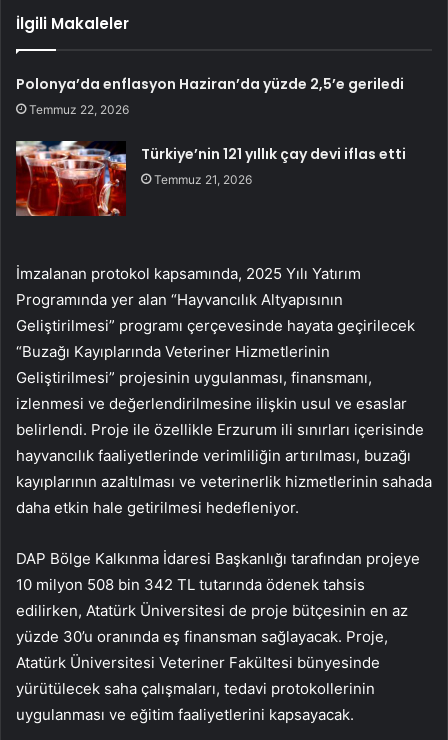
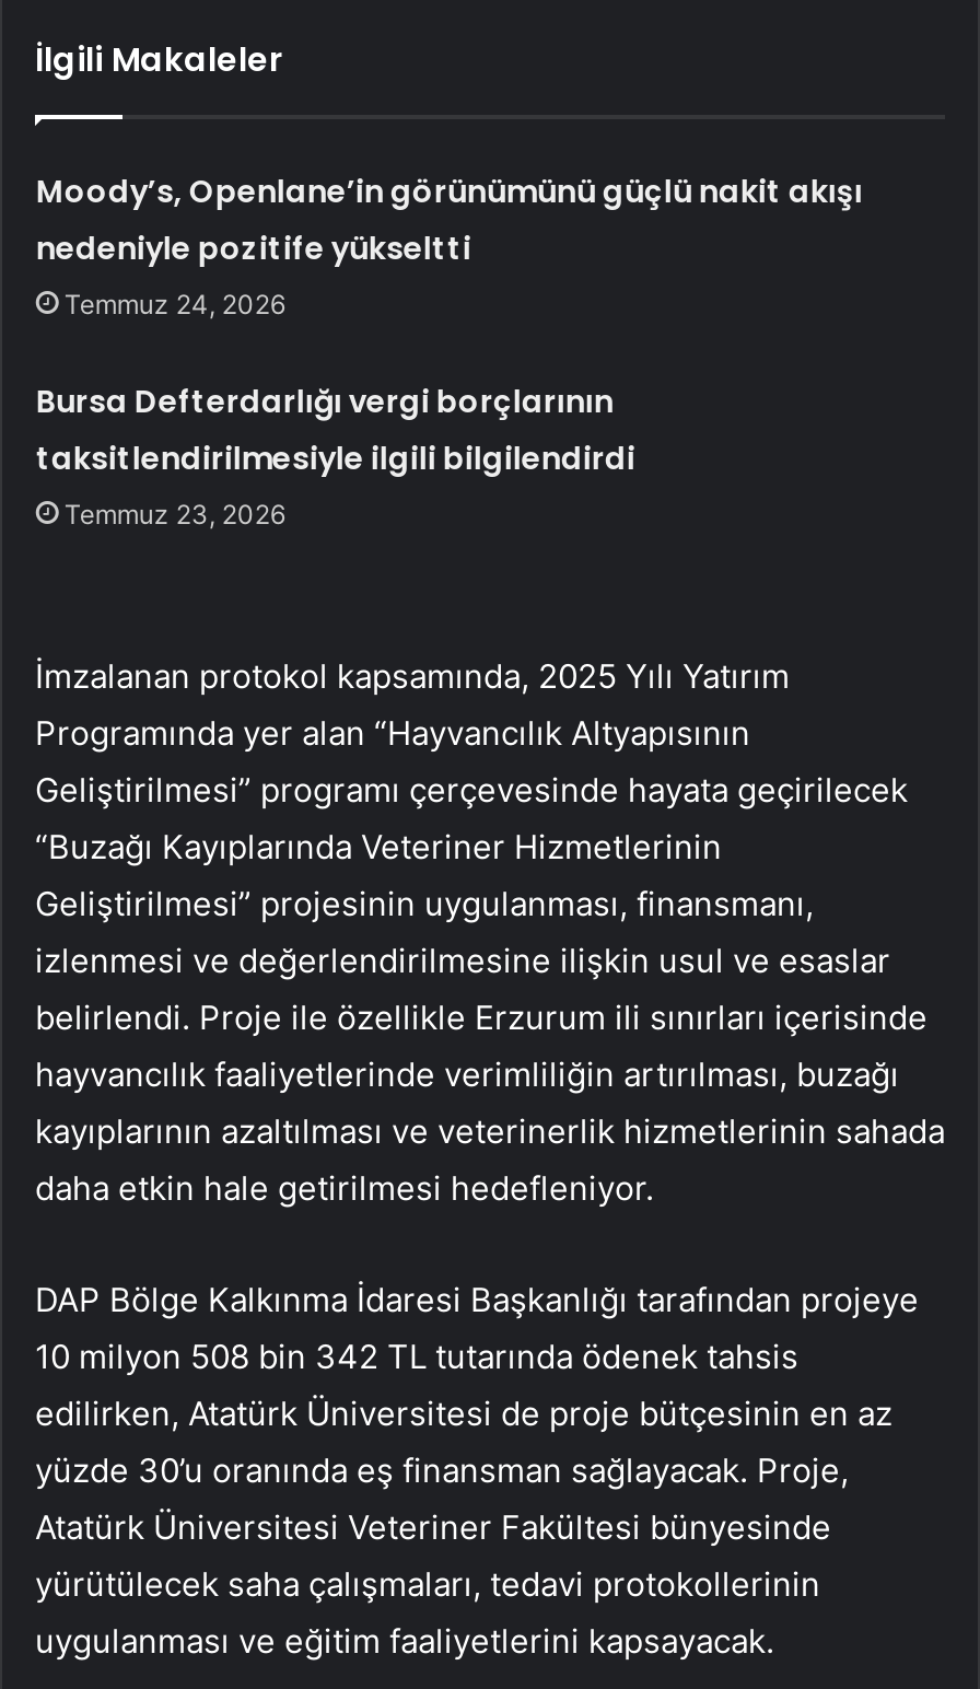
[16,74,404,117] Polonya’da enflasyon Haziran’da yüzde 2,5’e geriledi | Temmuz 22, 2026 -> [36,170,863,321] Moody’s, Openlane’in görünümünü güçlü nakit akışı | nedeniyle pozitife yükseltti | Temmuz 24, 2026
[141,144,406,187] Türkiye’nin 121 yıllık çay devi iflas etti | Temmuz 21, 2026 -> [36,380,635,531] Bursa Defterdarlığı vergi borçlarının | taksitlendirilmesiyle ilgili bilgilendirdi | Temmuz 23, 2026

